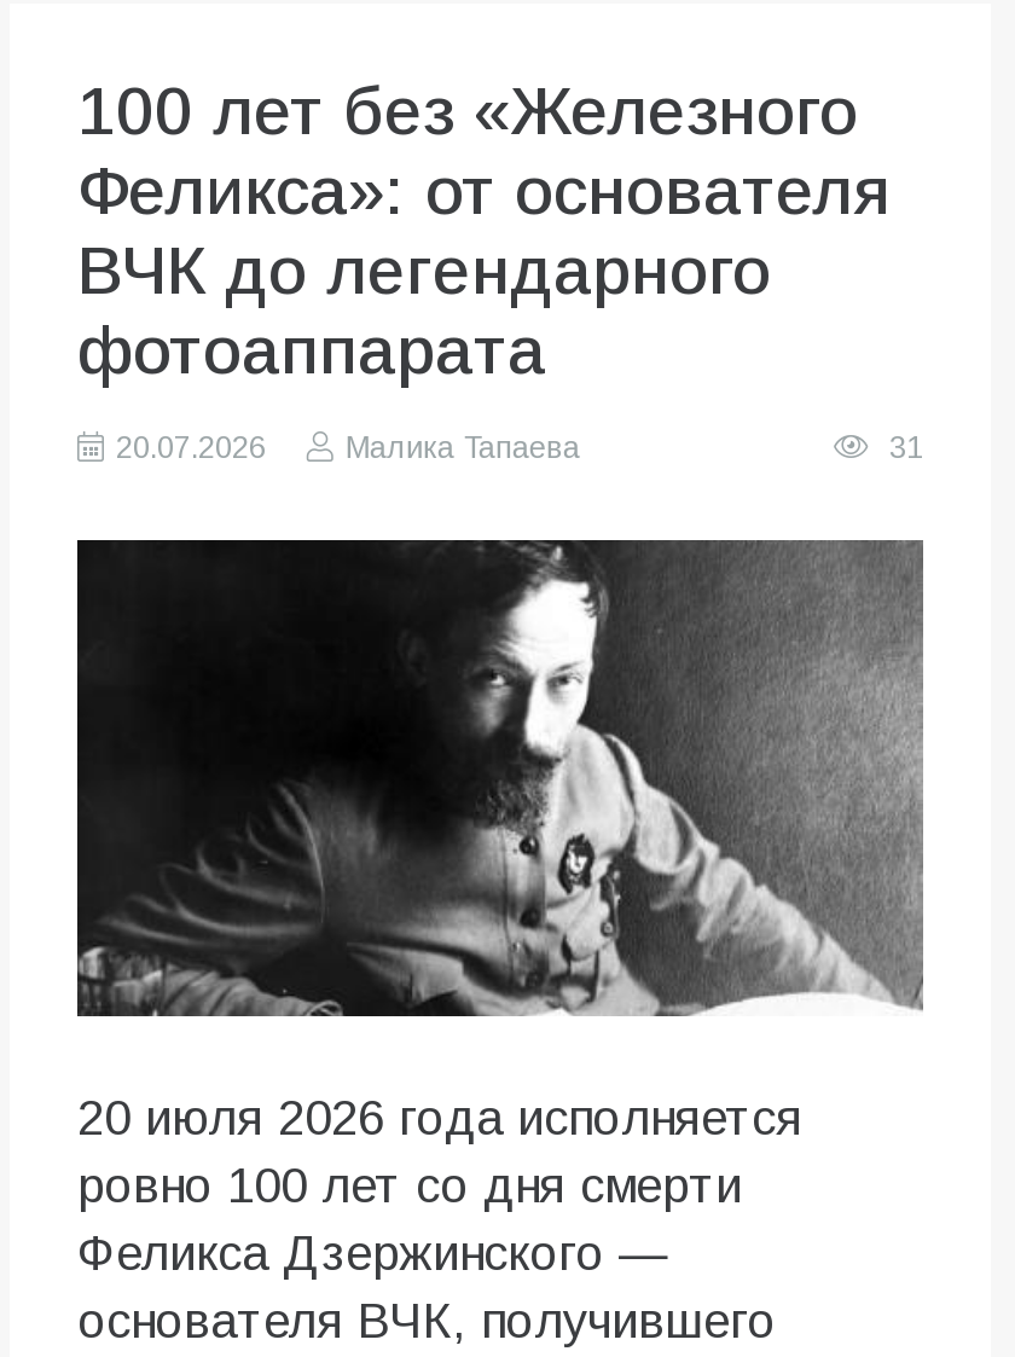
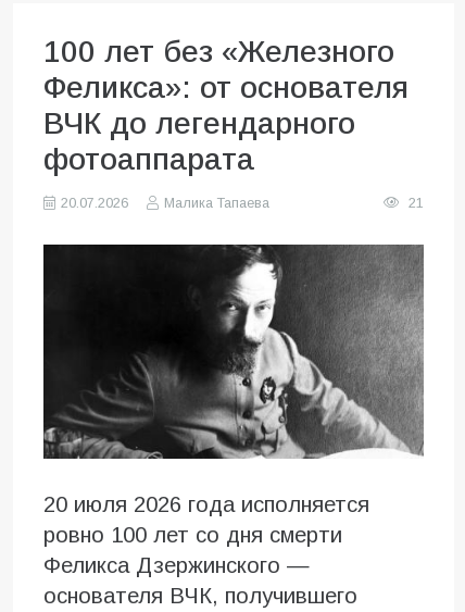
[880,431,923,465] 31 -> [404,196,424,211] 21

